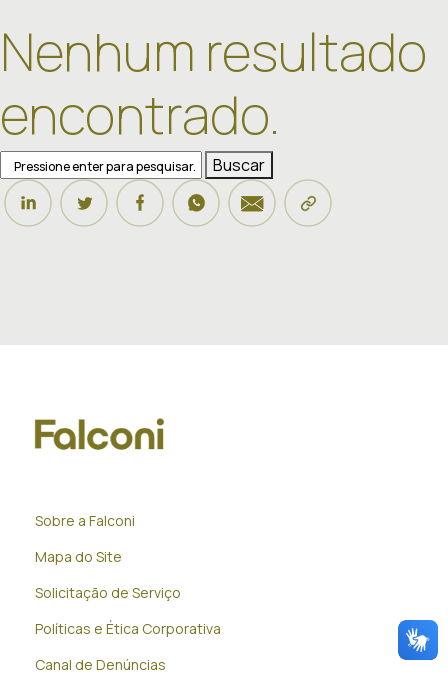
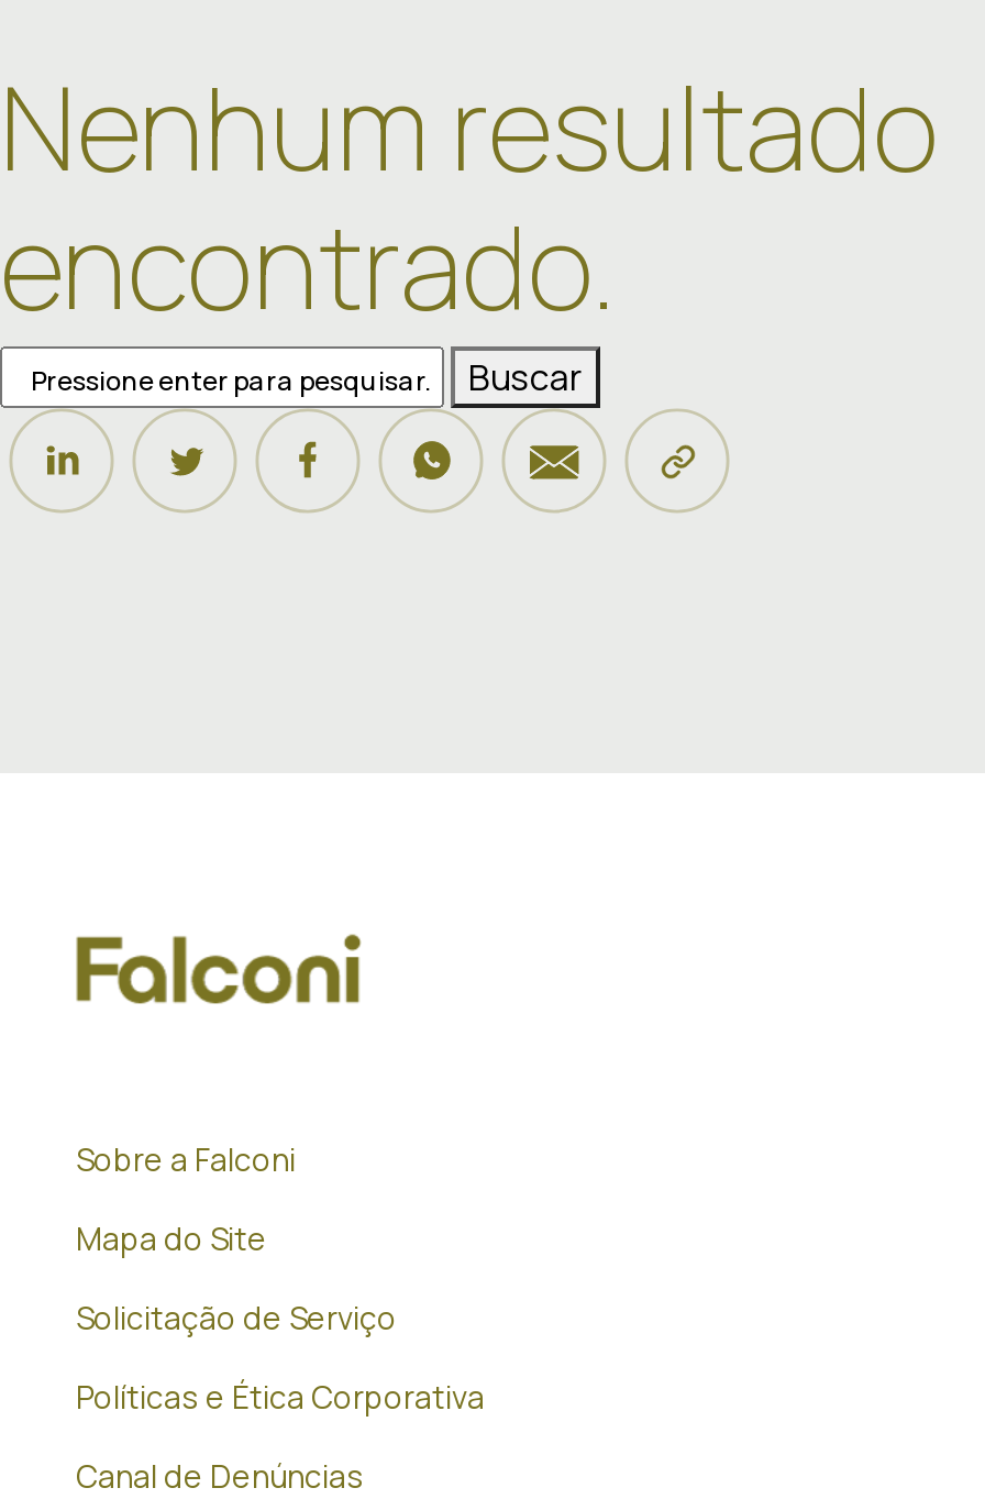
[397,619,439,661] [image] -> none

